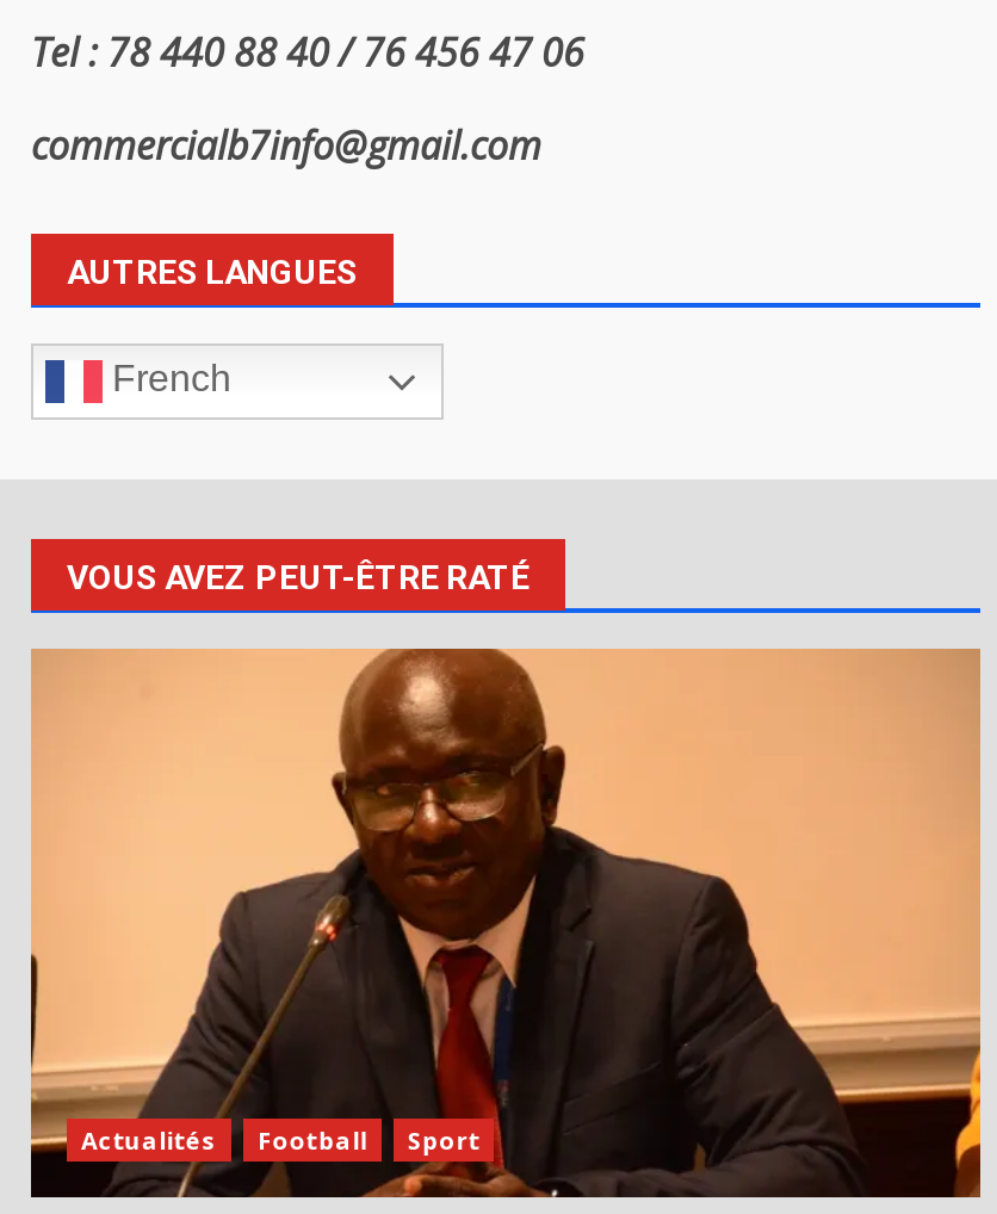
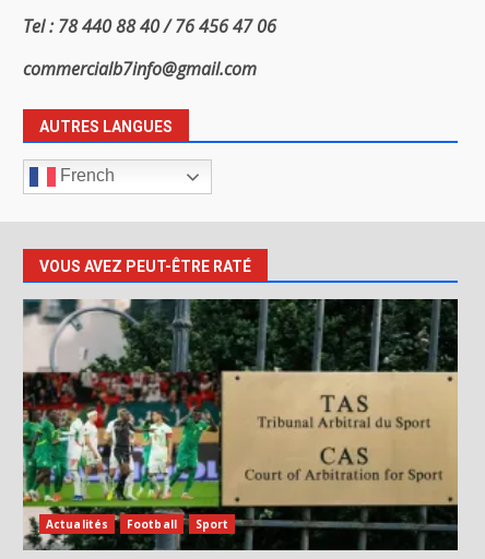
[29,646,983,1200] [image] -> [22,298,459,551] [image]

